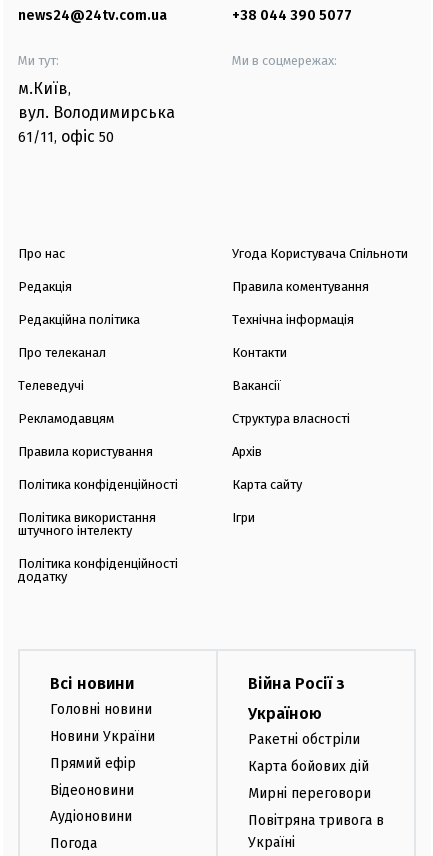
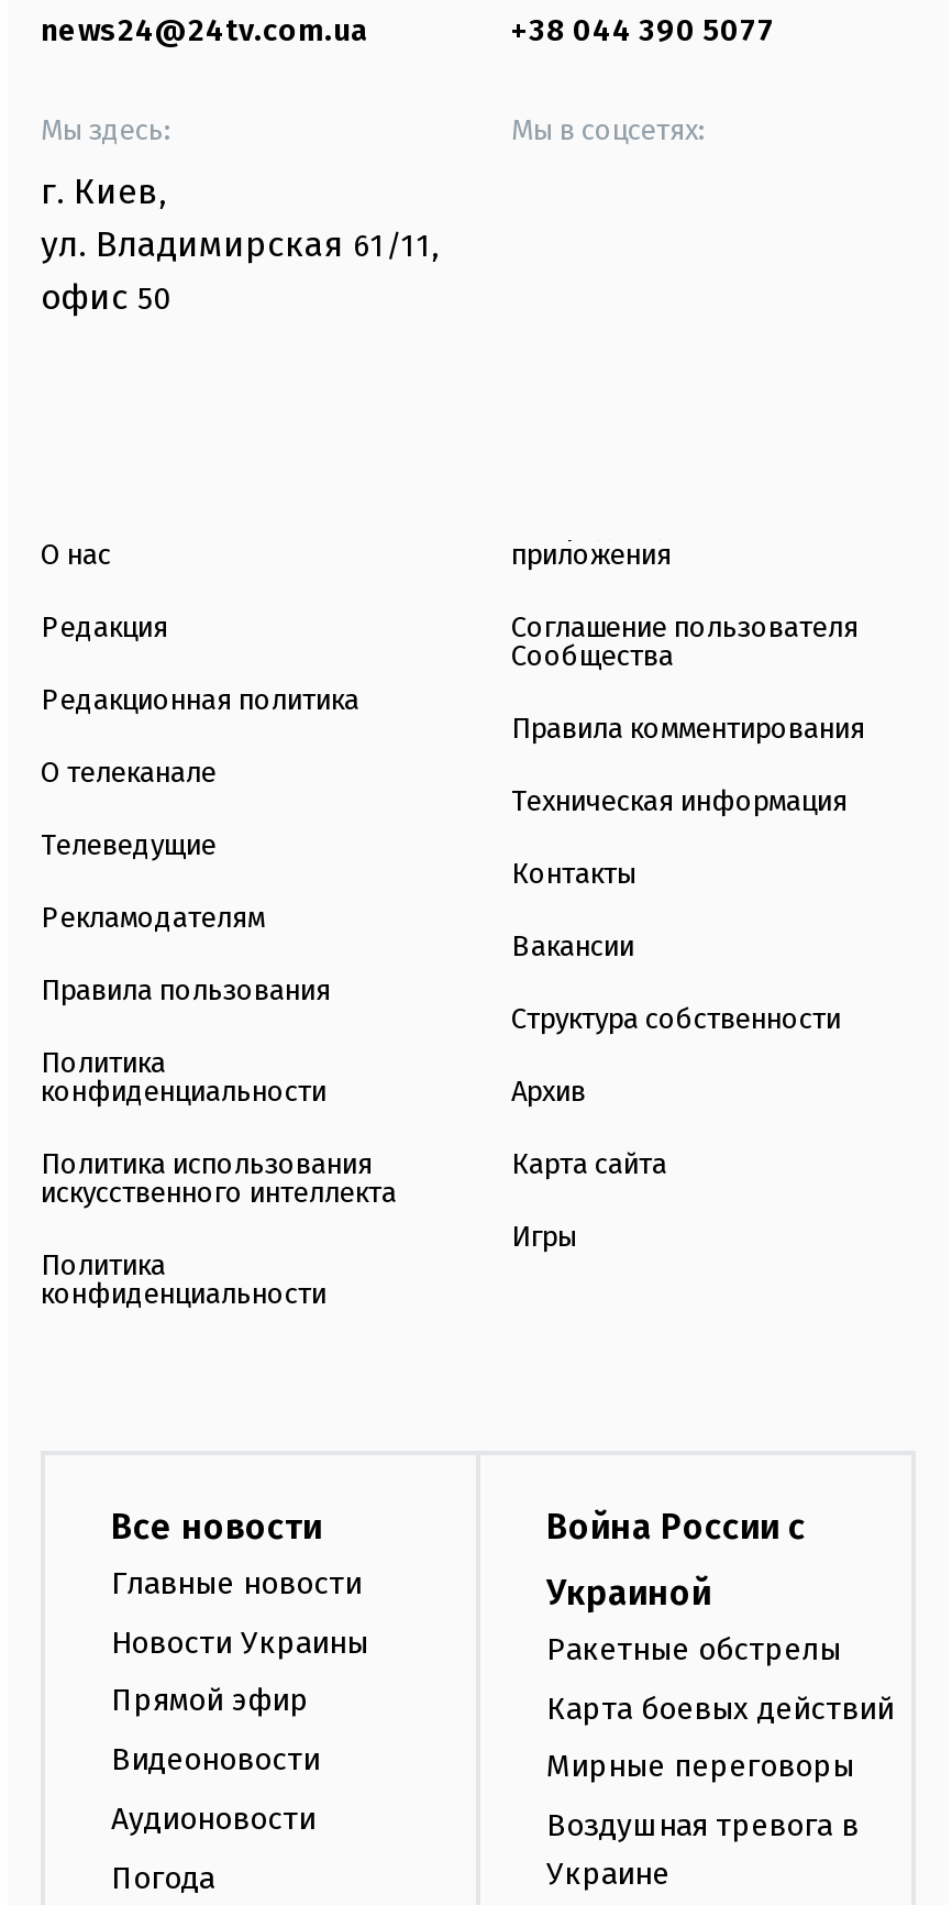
[18,53,175,146] Ми тут: | м.Київ, | вул. Володимирська | 61/11, офіс 50 -> [41,112,439,317] Мы здесь: | г. Киев, | ул. Владимирская 61/11, | офис 50
[232,53,337,68] Ми в соцмережах: -> [511,112,705,145] Мы в соцсетях:
[18,246,178,584] Про нас | Редакція | Редакційна політика | Про телеканал | Телеведучі | Рекламодавцям | Правила користування | Політика конфіденційності | Політика використання | штучного інтелекту | Політика конфіденційності | додатку -> [41,537,397,1309] О нас | Редакция | Редакционная политика | О телеканале | Телеведущие | Рекламодателям | Правила пользования | Политика | конфиденциальности | Политика использования | искусственного интеллекта | Политика | конфиденциальности
[232,246,408,525] Угода Користувача Спільноти | Правила коментування | Технічна інформація | Контакти | Вакансії | Структура власності | Архів | Карта сайту | Ігри -> [511,537,865,1252] приложения | Соглашение пользователя | Сообщества | Правила комментирования | Техническая информация | Контакты | Вакансии | Структура собственности | Архив | Карта сайта | Игры
[50,674,155,825] Всі новини | Головні новини | Новини України | Прямий ефір | Відеоновини | Аудіоновини -> [111,1505,368,1837] Все новости | Главные новости | Новости Украины | Прямой эфир | Видеоновости | Аудионовости
[248,674,345,693] Війна Росії з -> [546,1505,806,1547] Война России с
[248,704,360,748] Україною | Ракетні обстріли -> [546,1571,841,1668] Украиной | Ракетные обстрелы
[248,758,369,775] Карта бойових дій -> [546,1689,894,1727] Карта боевых действий
[248,785,371,802] Мирні переговори -> [546,1748,854,1786] Мирные переговоры
[248,811,384,850] Повітряна тривога в | Україні -> [546,1807,859,1893] Воздушная тревога в | Украине

